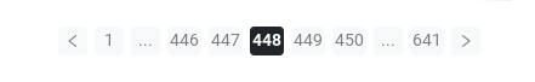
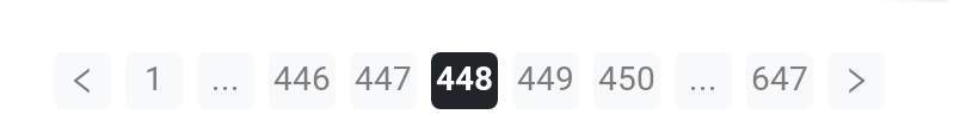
[412,30,442,50] 641 -> [751,60,808,98] 647

